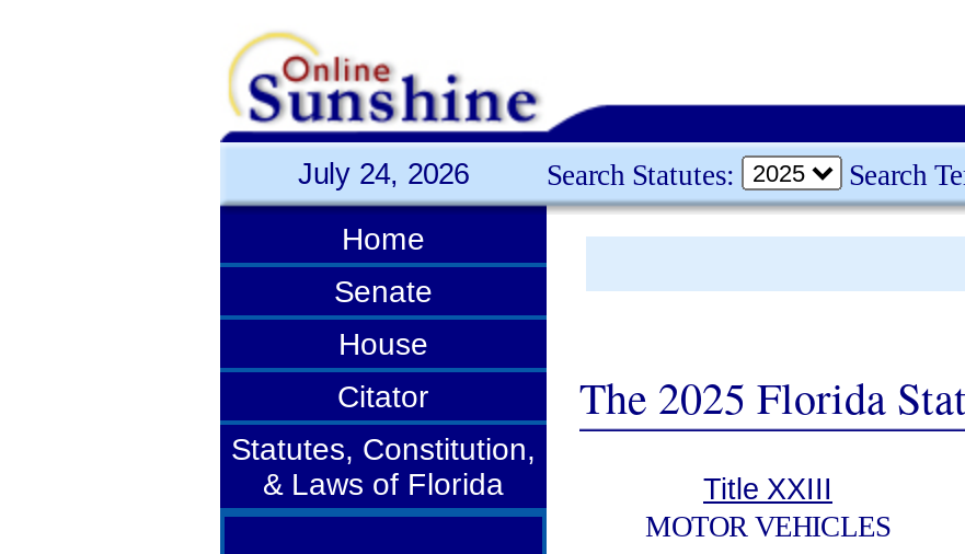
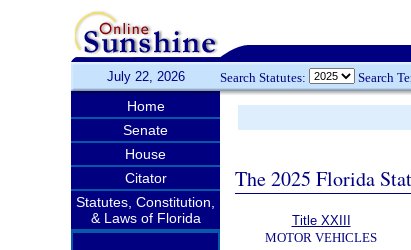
[298,158,469,191] July 24, 2026 -> [106,69,184,84] July 22, 2026

